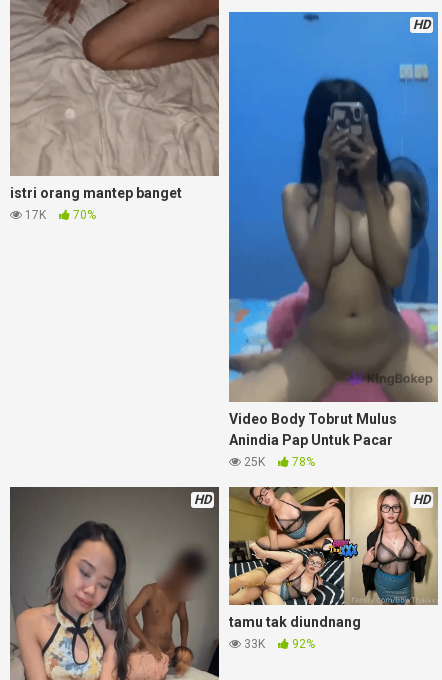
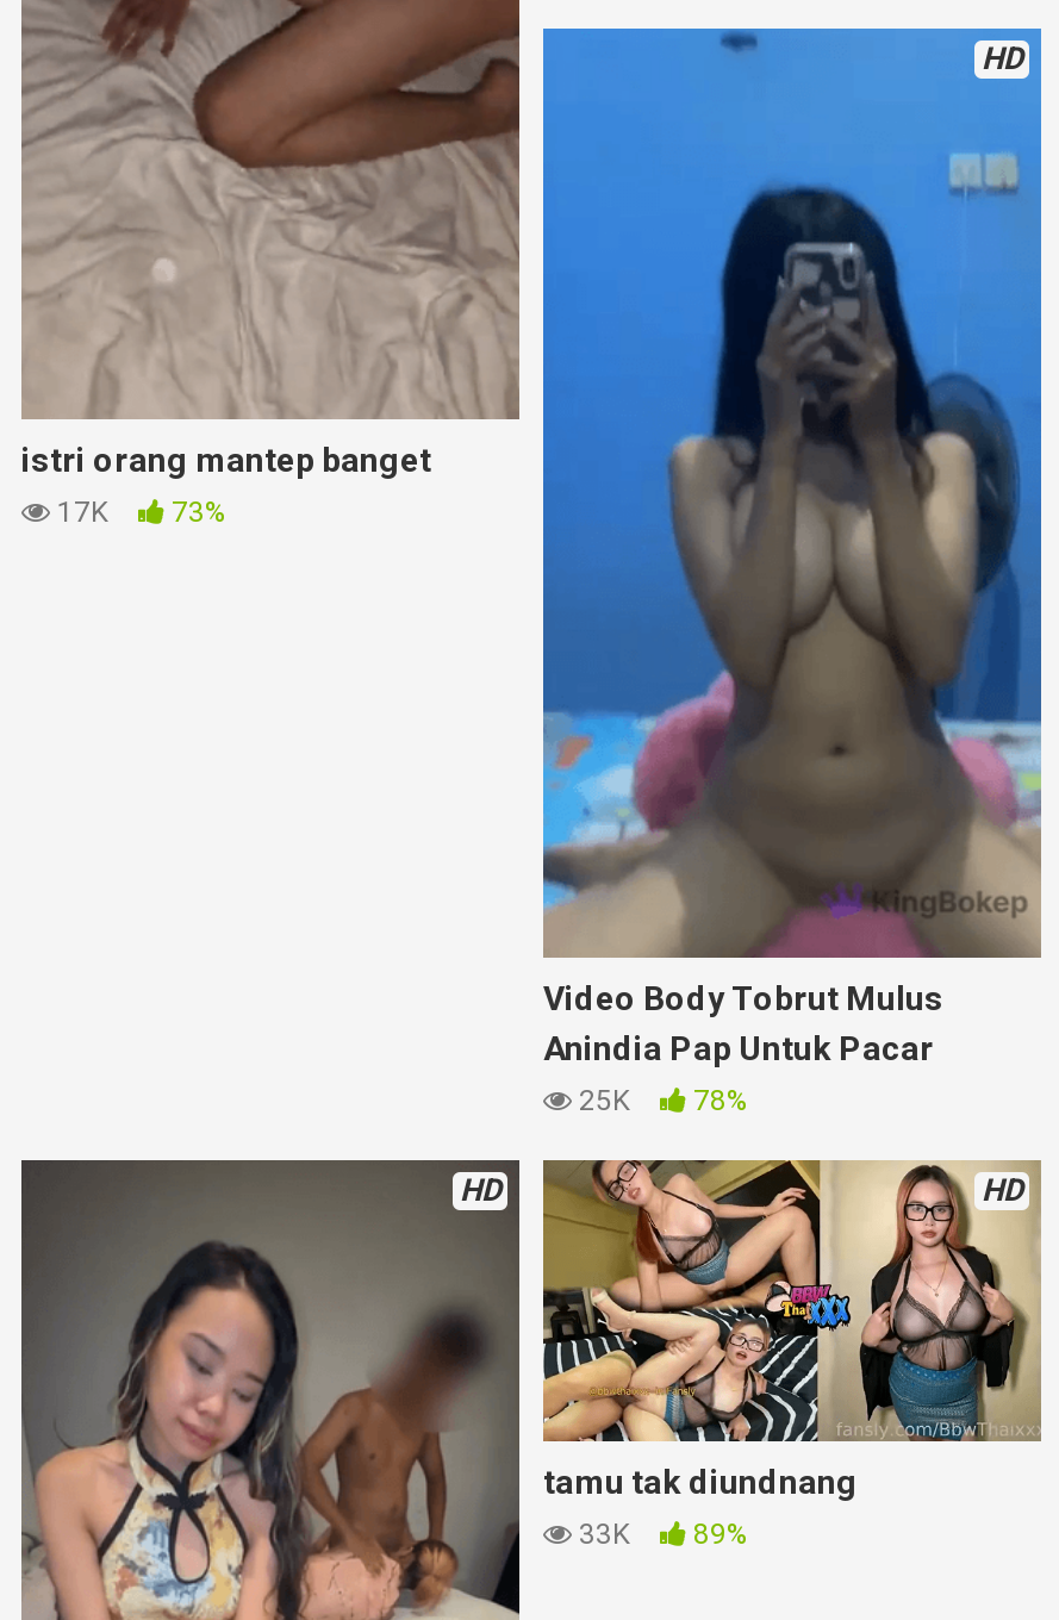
[22,208,96,222] 17K 70% -> [50,496,226,530] 17K 73%
[241,637,315,651] 33K 92% -> [572,1519,748,1552] 33K 89%

